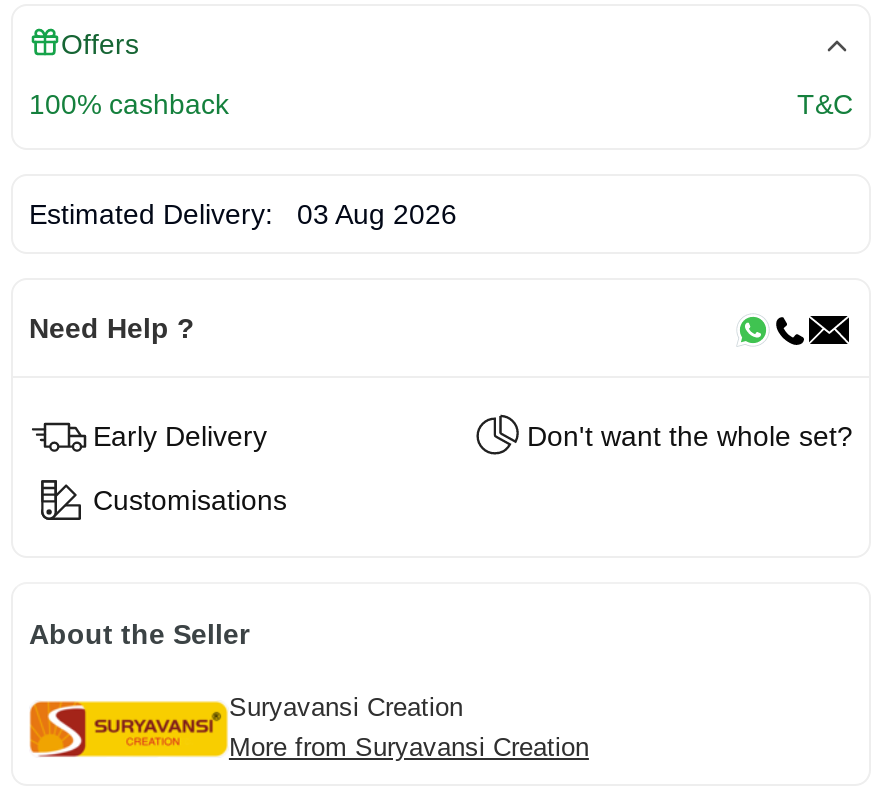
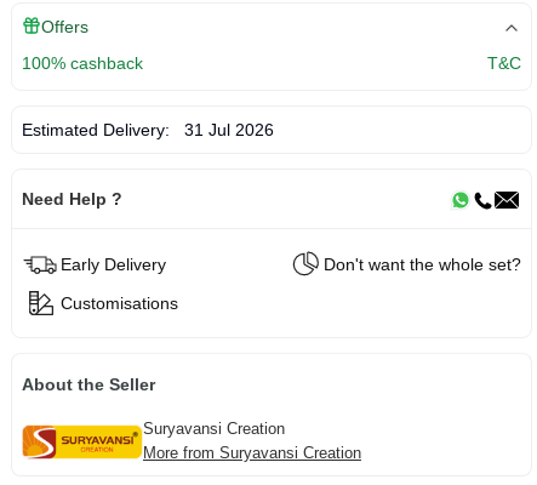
[29,198,457,230] Estimated Delivery: 03 Aug 2026 -> [22,120,274,139] Estimated Delivery: 31 Jul 2026

